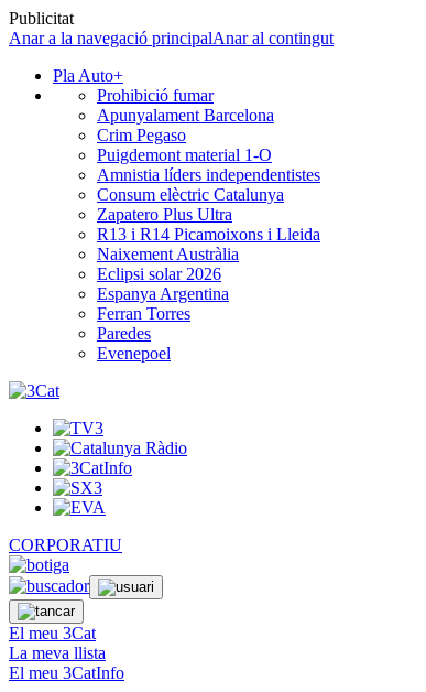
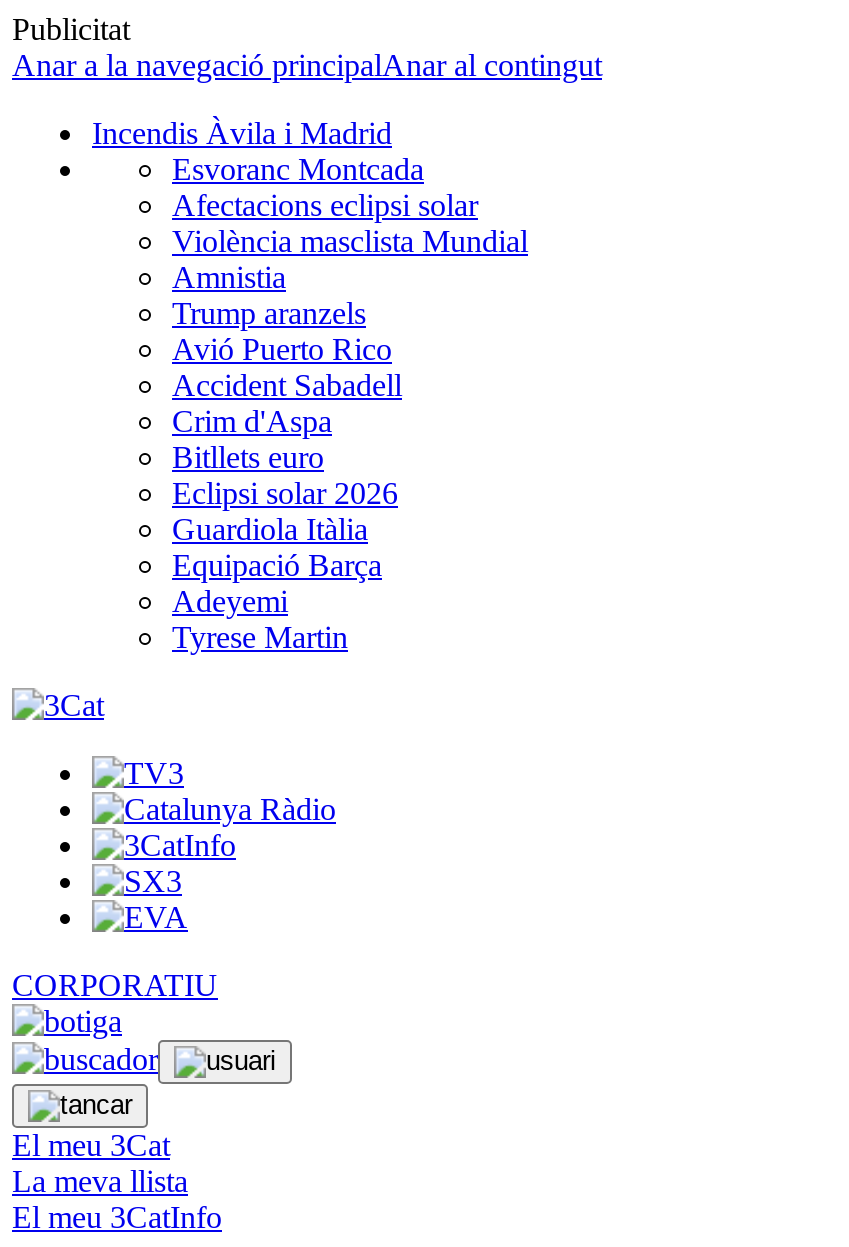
[53,66,320,263] Pla Auto+ | Prohibició fumar | Apunyalament Barcelona | Crim Pegaso | Puigdemont material 1-O | Amnistia líders independentistes | Consum elèctric Catalunya | Zapatero Plus Ultra | R13 i R14 Picamoixons i Lleida | Naixement Austràlia -> [92,116,528,474] Incendis Àvila i Madrid | Esvoranc Montcada | Afectacions eclipsi solar | Violència masclista Mundial | Amnistia | Trump aranzels | Avió Puerto Rico | Accident Sabadell | Crim d'Aspa | Bitllets euro
[97,284,229,363] Espanya Argentina | Ferran Torres | Paredes | Evenepoel -> [172,512,382,654] Guardiola Itàlia | Equipació Barça | Adeyemi | Tyrese Martin

